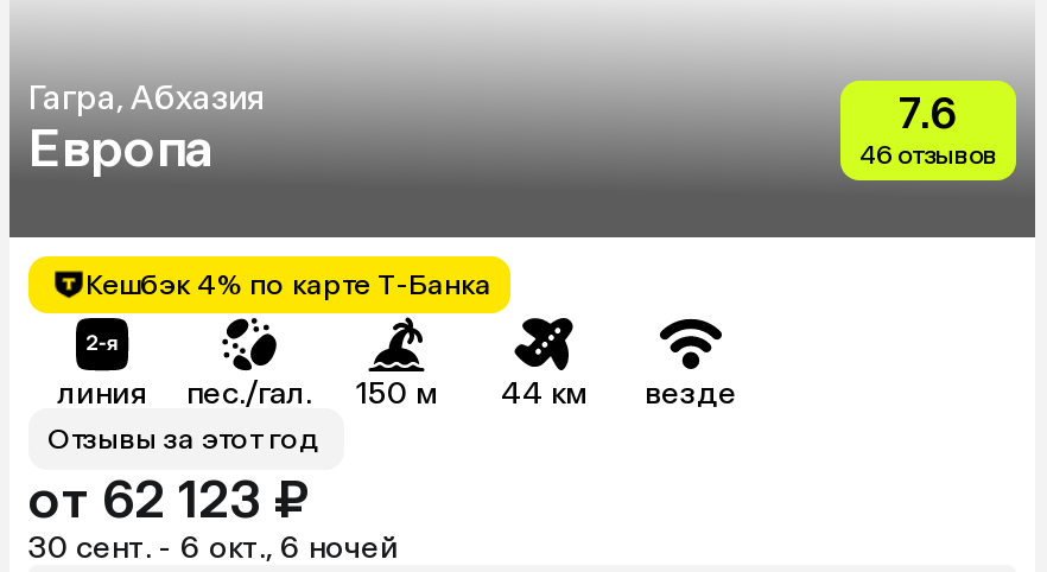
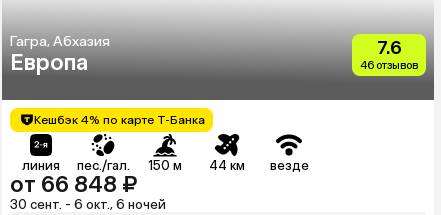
[28,422,321,532] Отзывы за этот год | от 62 123 ₽ -> [10,171,137,198] от 66 848 ₽

